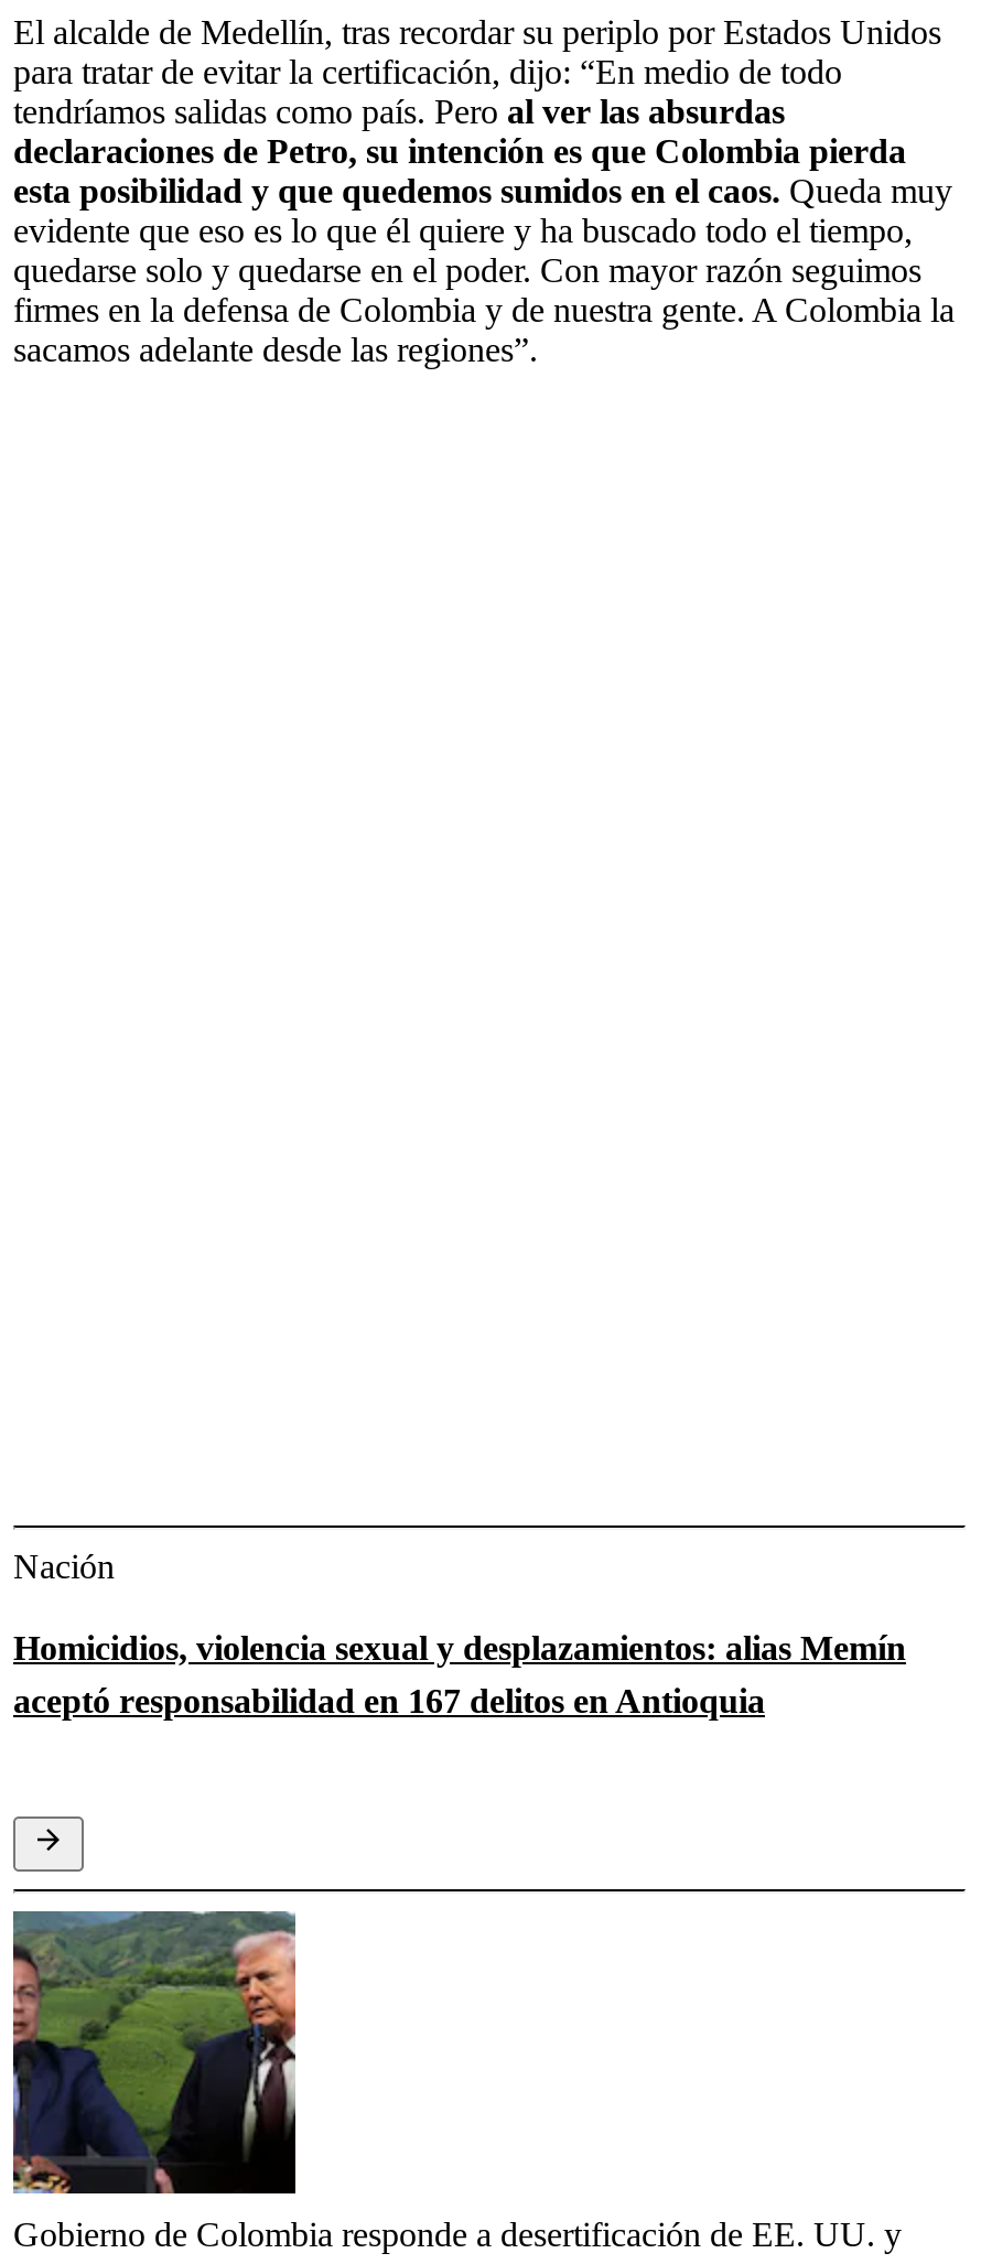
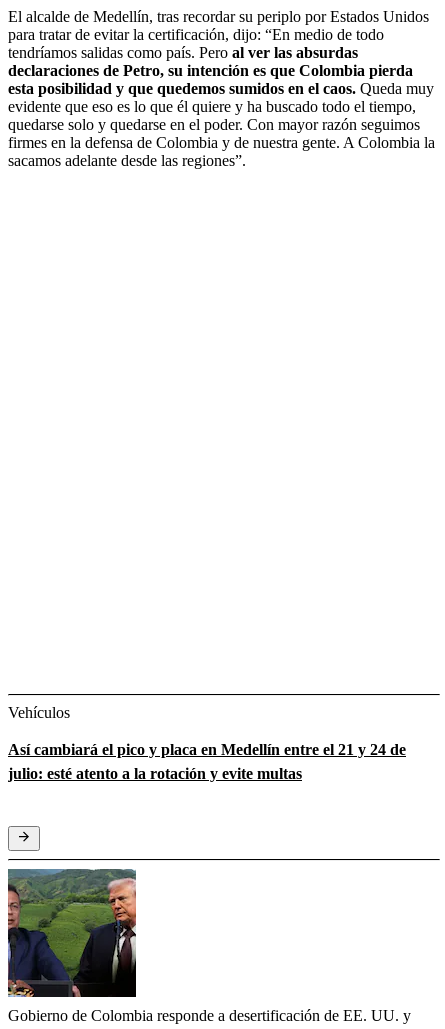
[13,1547,115,1584] Nación -> [8,704,70,721] Vehículos
[13,1628,906,1719] Homicidios, violencia sexual y desplazamientos: alias Memín | aceptó responsabilidad en 167 delitos en Antioquia -> [8,741,406,782] Así cambiará el pico y placa en Medellín entre el 21 y 24 de | julio: esté atento a la rotación y evite multas

